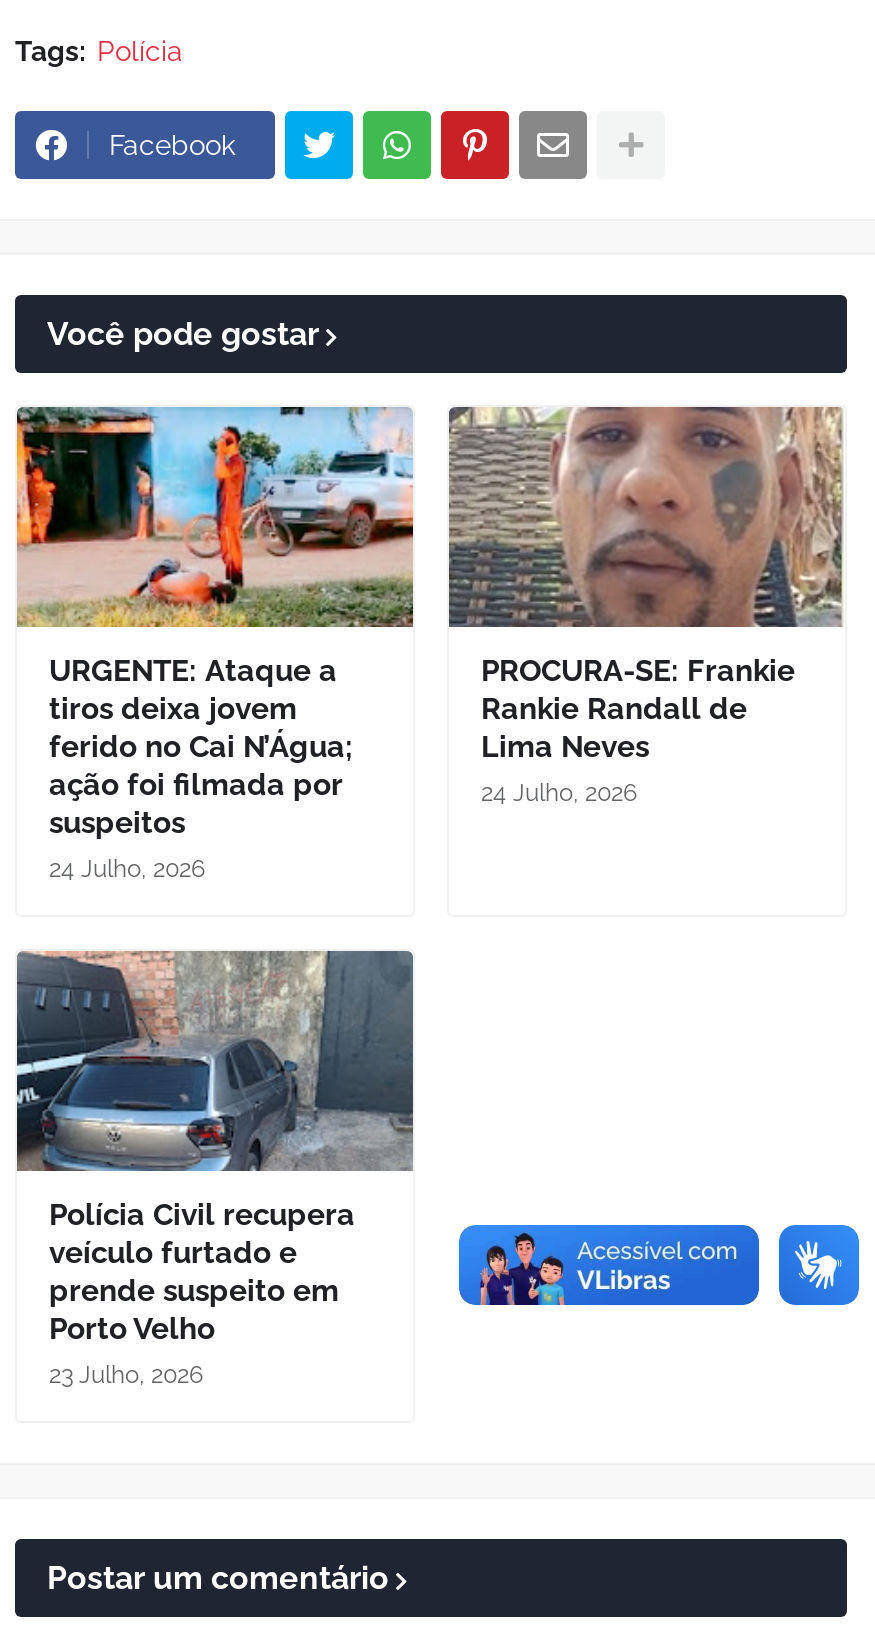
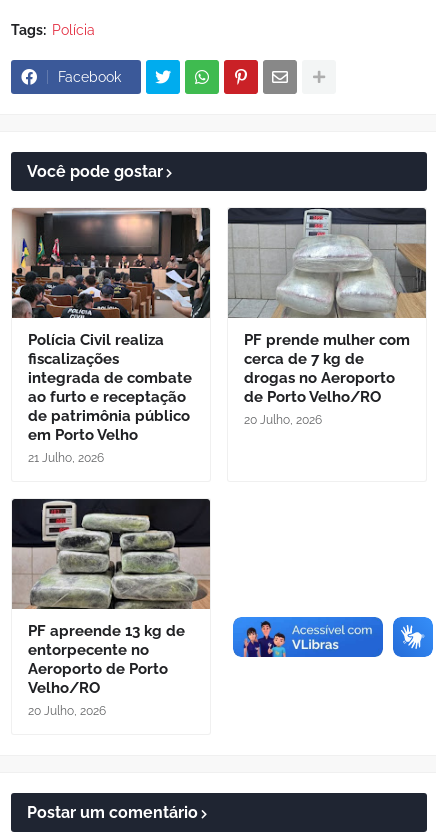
[15,405,415,883] [image] | URGENTE: Ataque a | tiros deixa jovem | ferido no Cai N’Água; | ação foi filmada por | suspeitos | 24 Julho, 2026 -> [11,207,211,465] [image] | Polícia Civil realiza | fiscalizações | integrada de combate | ao furto e receptação | de patrimônia público | em Porto Velho | 21 Julho, 2026
[449,405,843,807] [image] | PROCURA-SE: Frankie | Rankie Randall de | Lima Neves | 24 Julho, 2026 -> [228,207,427,427] [image] | PF prende mulher com | cerca de 7 kg de | drogas no Aeroporto | de Porto Velho/RO | 20 Julho, 2026
[15,949,415,1389] [image] | Polícia Civil recupera | veículo furtado e | prende suspeito em | Porto Velho | 23 Julho, 2026 -> [12,498,210,718] [image] | PF apreende 13 kg de | entorpecente no | Aeroporto de Porto | Velho/RO | 20 Julho, 2026

